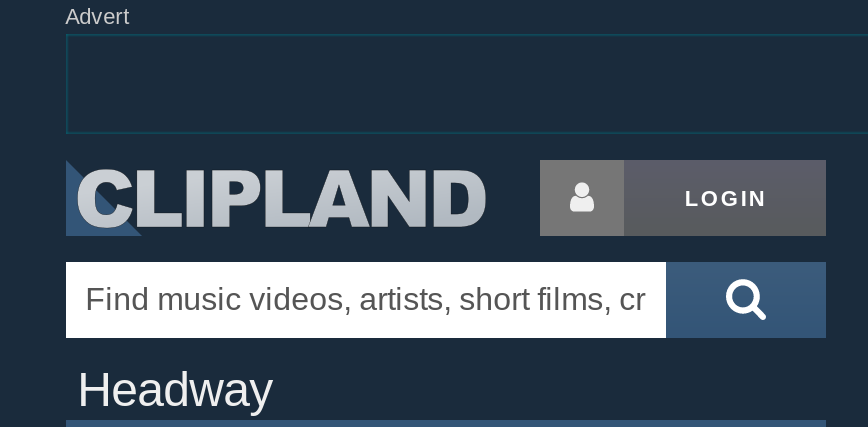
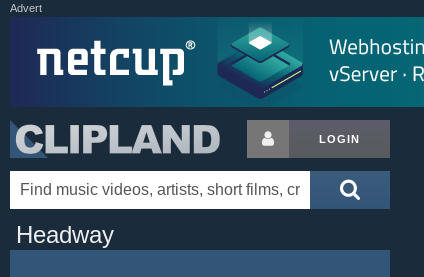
none -> [36,17,421,107] [image]

